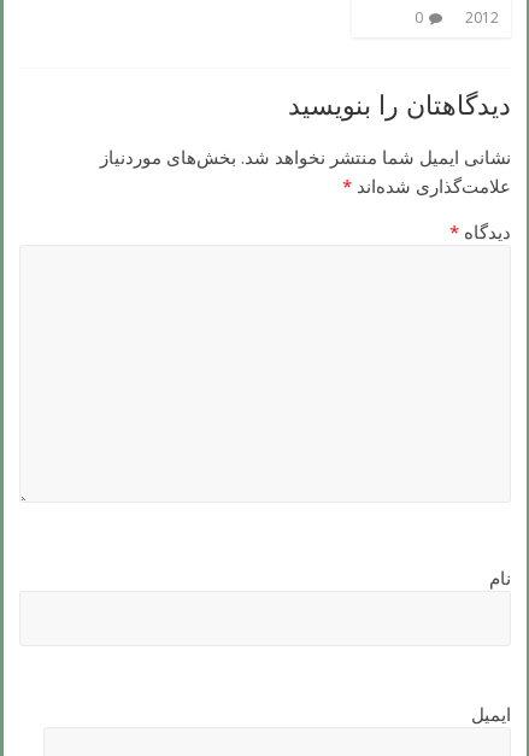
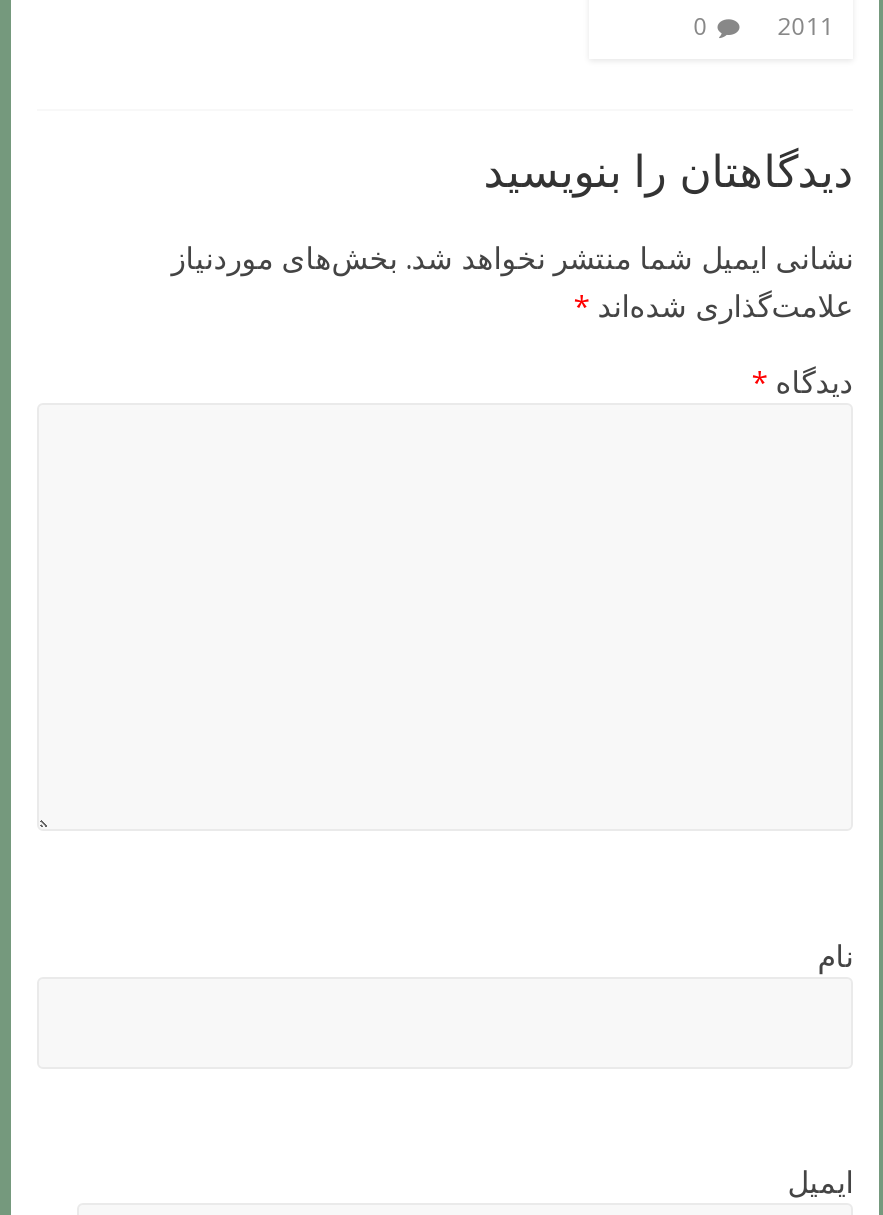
[465,7,499,27] 2012 -> [777,9,833,43] 2011

